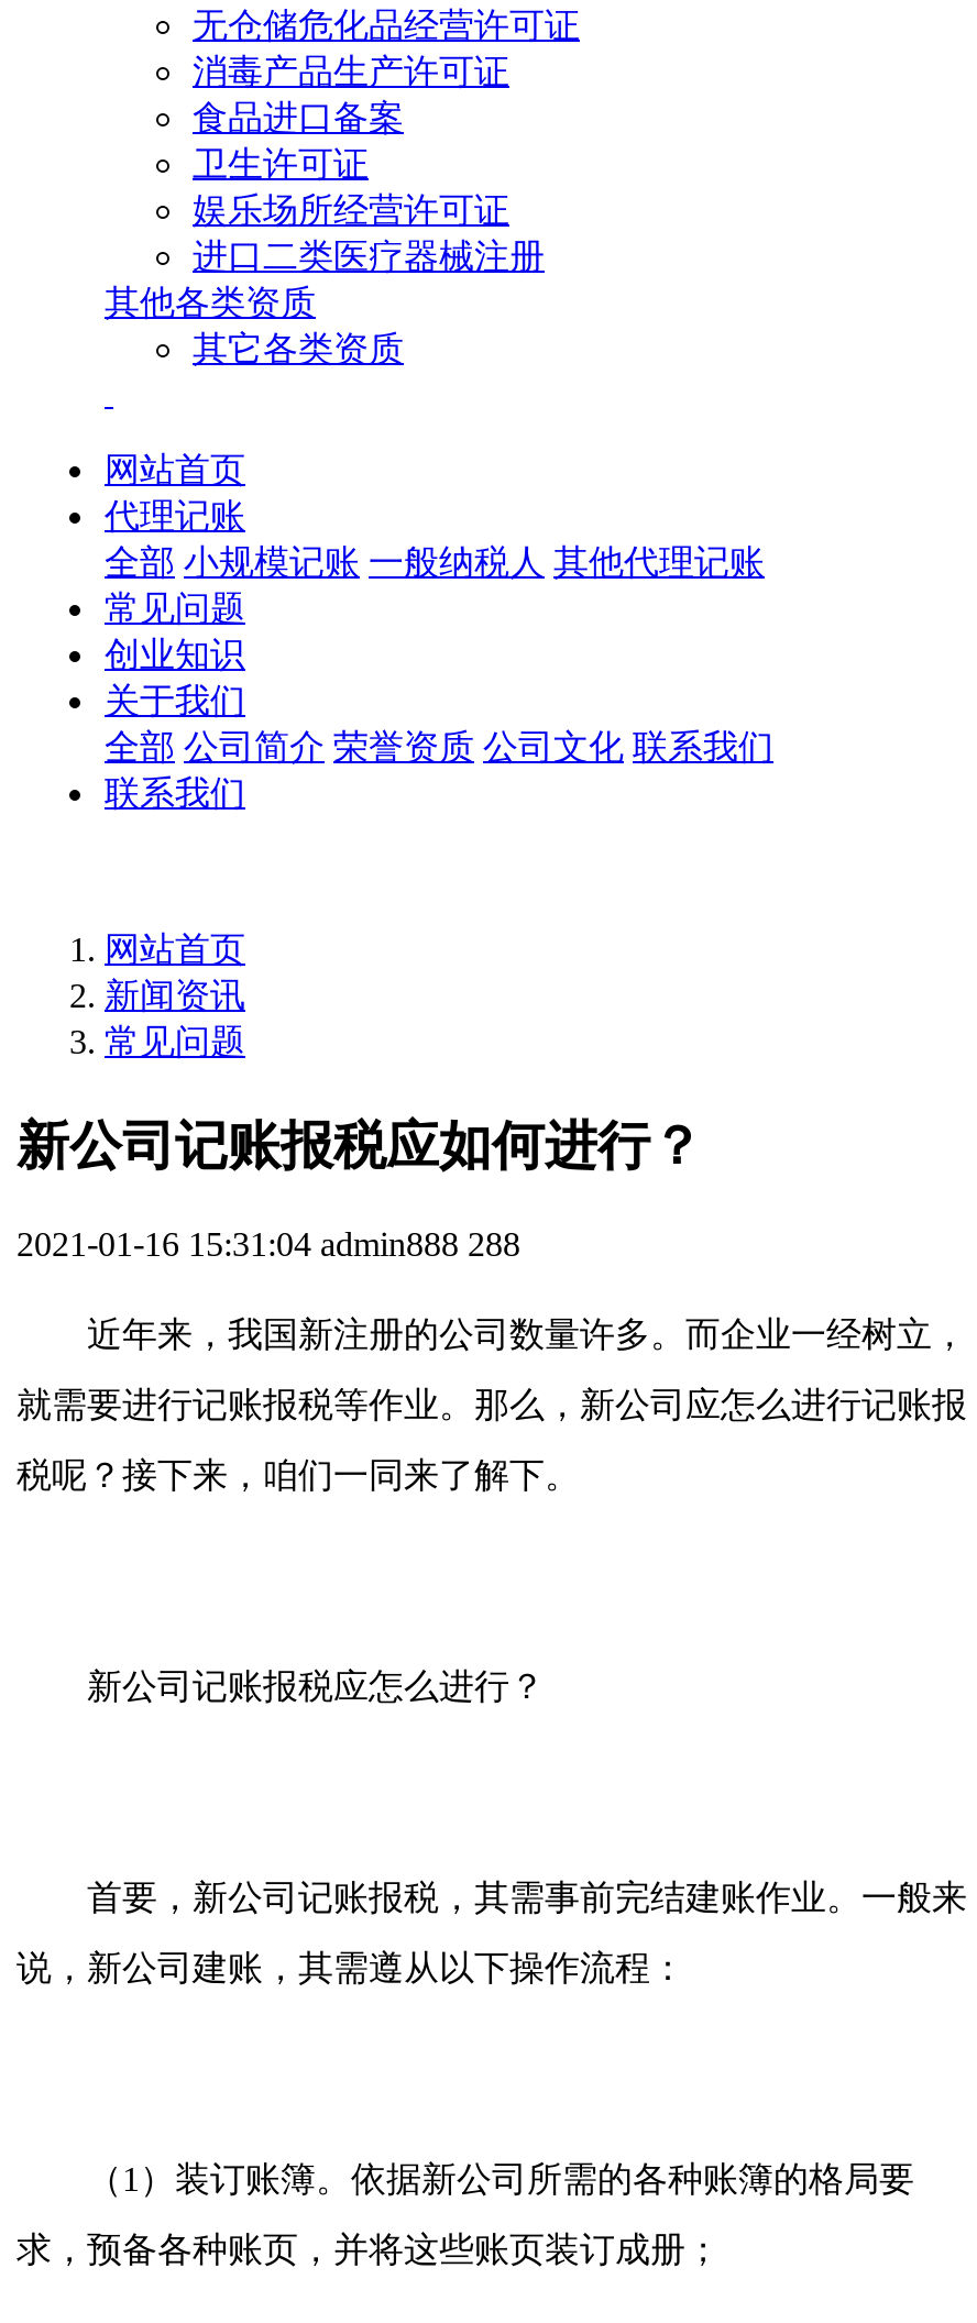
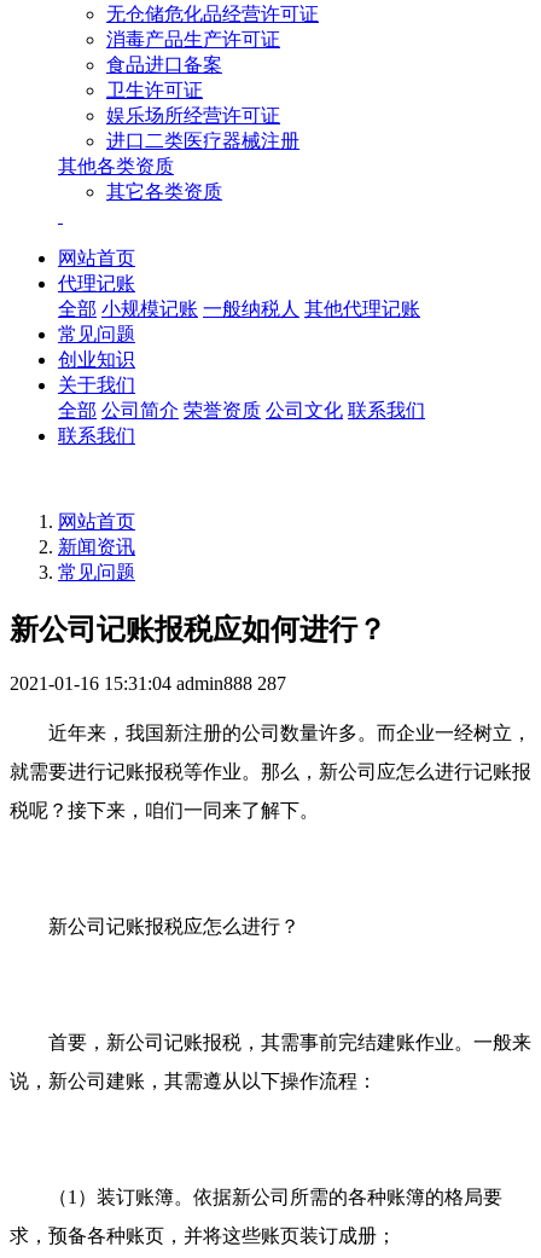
[17,1225,520,1263] 2021-01-16 15:31:04 admin888 288 -> [10,673,286,694] 2021-01-16 15:31:04 admin888 287

